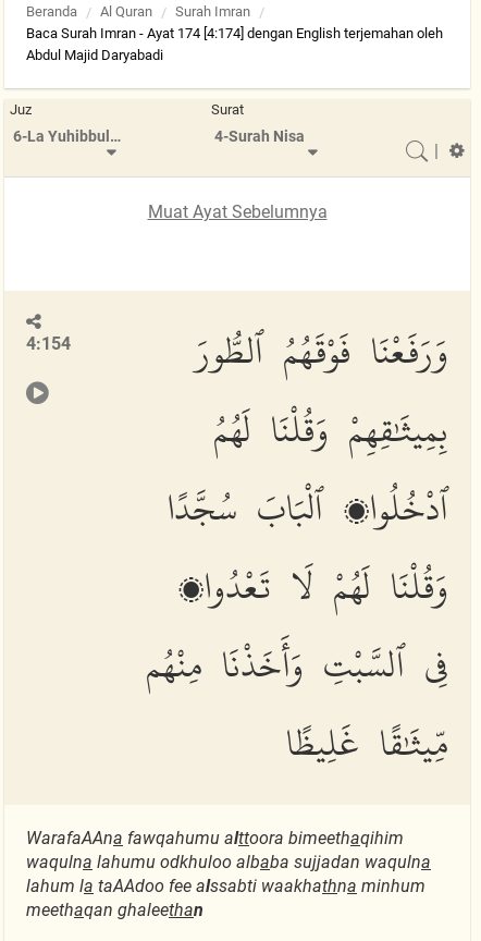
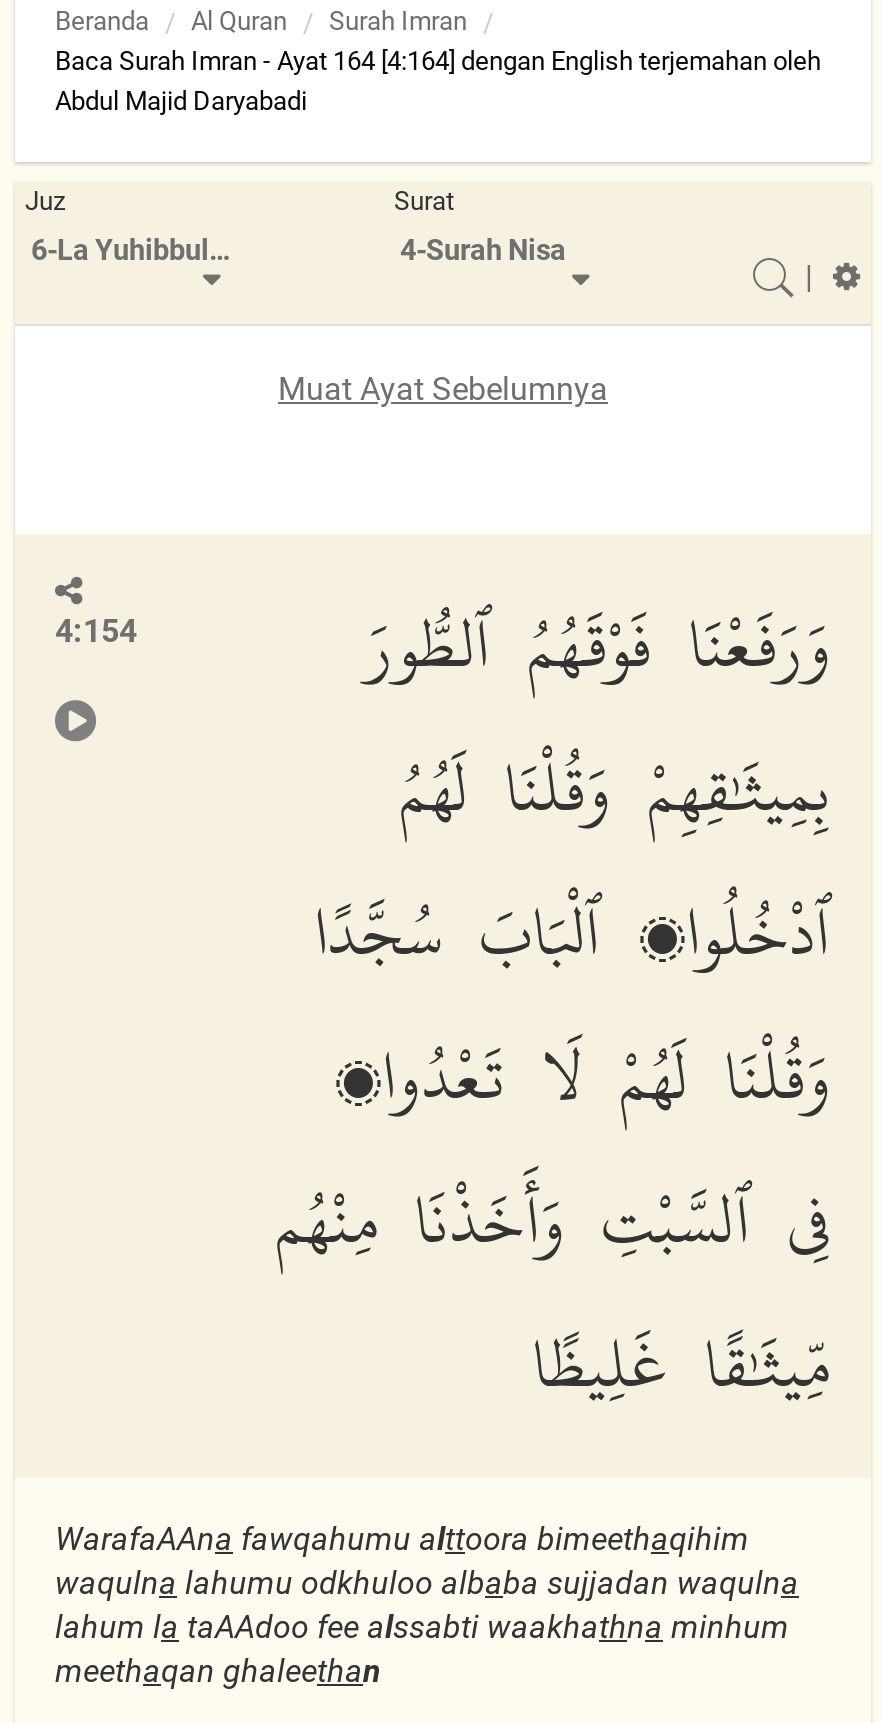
[26,25,443,41] Baca Surah Imran - Ayat 174 [4:174] dengan English terjemahan oleh -> [55,46,821,76] Baca Surah Imran - Ayat 164 [4:164] dengan English terjemahan oleh

